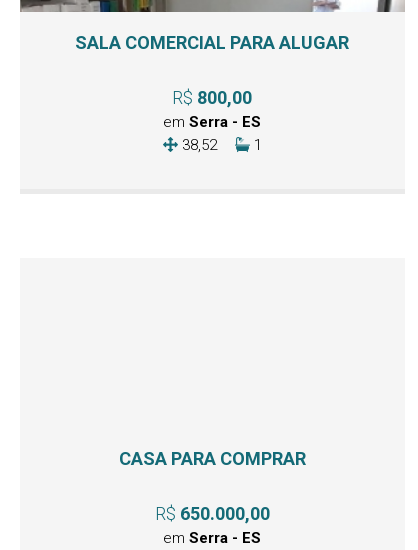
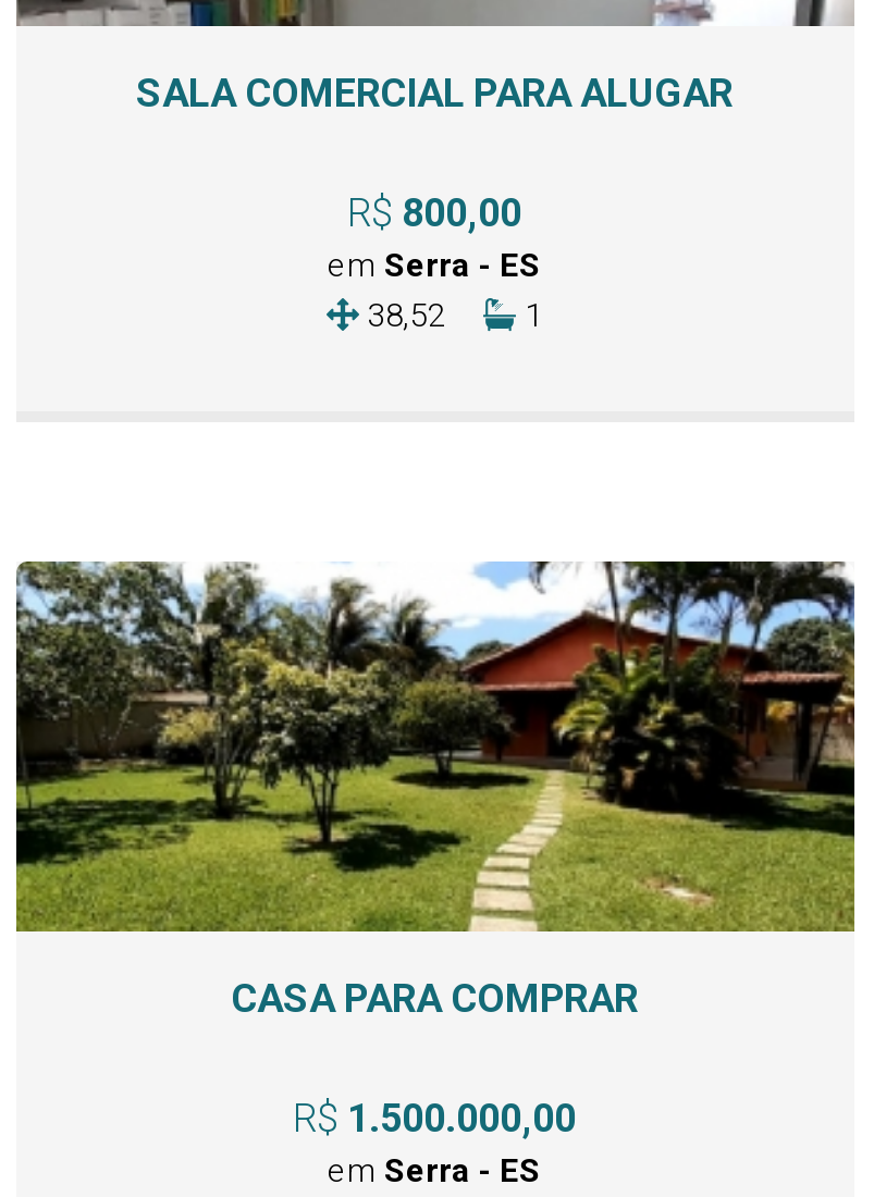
none -> [14,559,857,934] [image]
[154,503,269,524] R$650.000,00 -> [293,1095,576,1140] R$1.500.000,00

